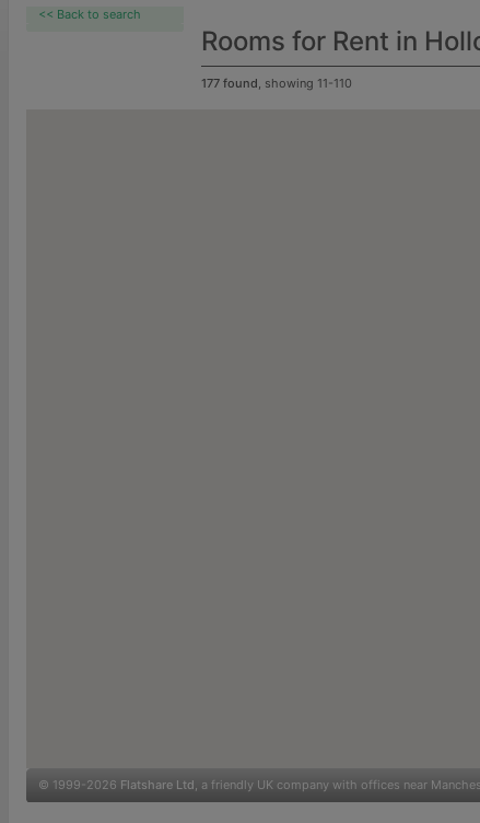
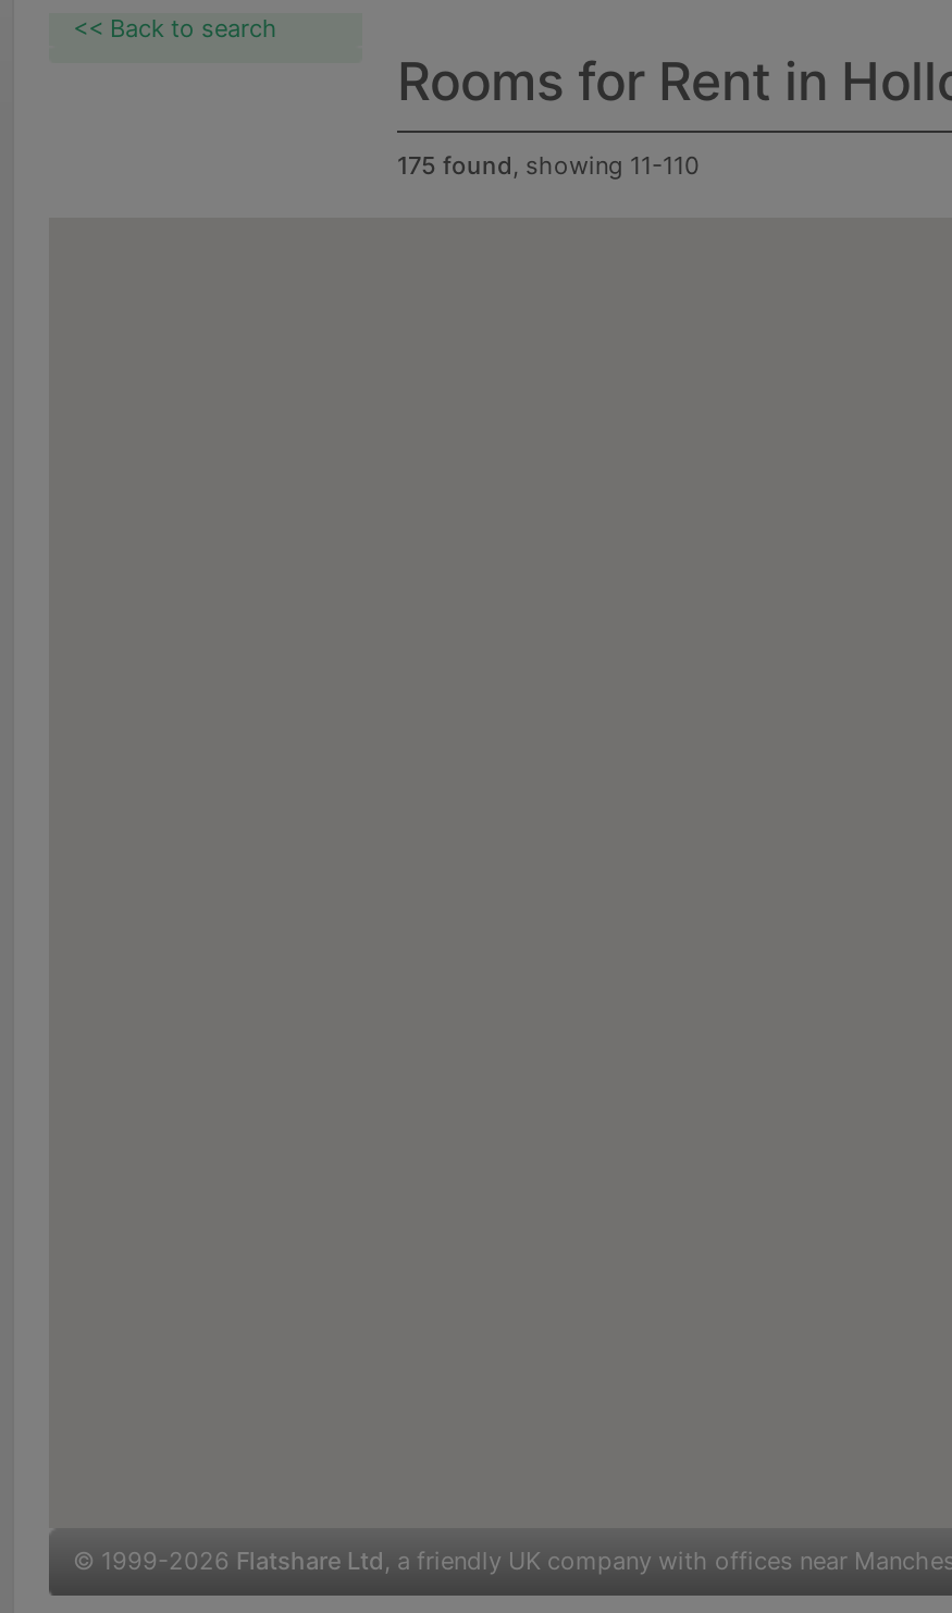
[201,76,352,91] 177 found, showing 11-110 -> [397,150,700,181] 175 found, showing 11-110

